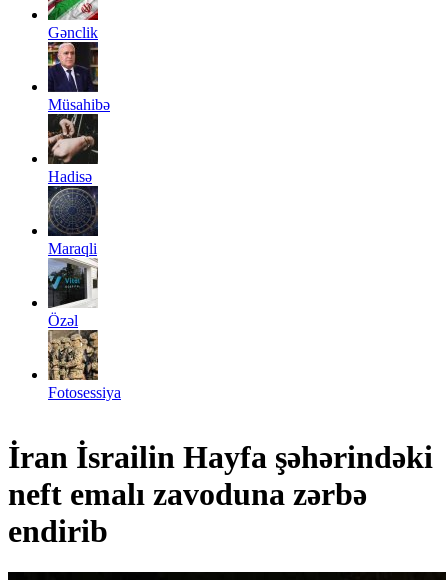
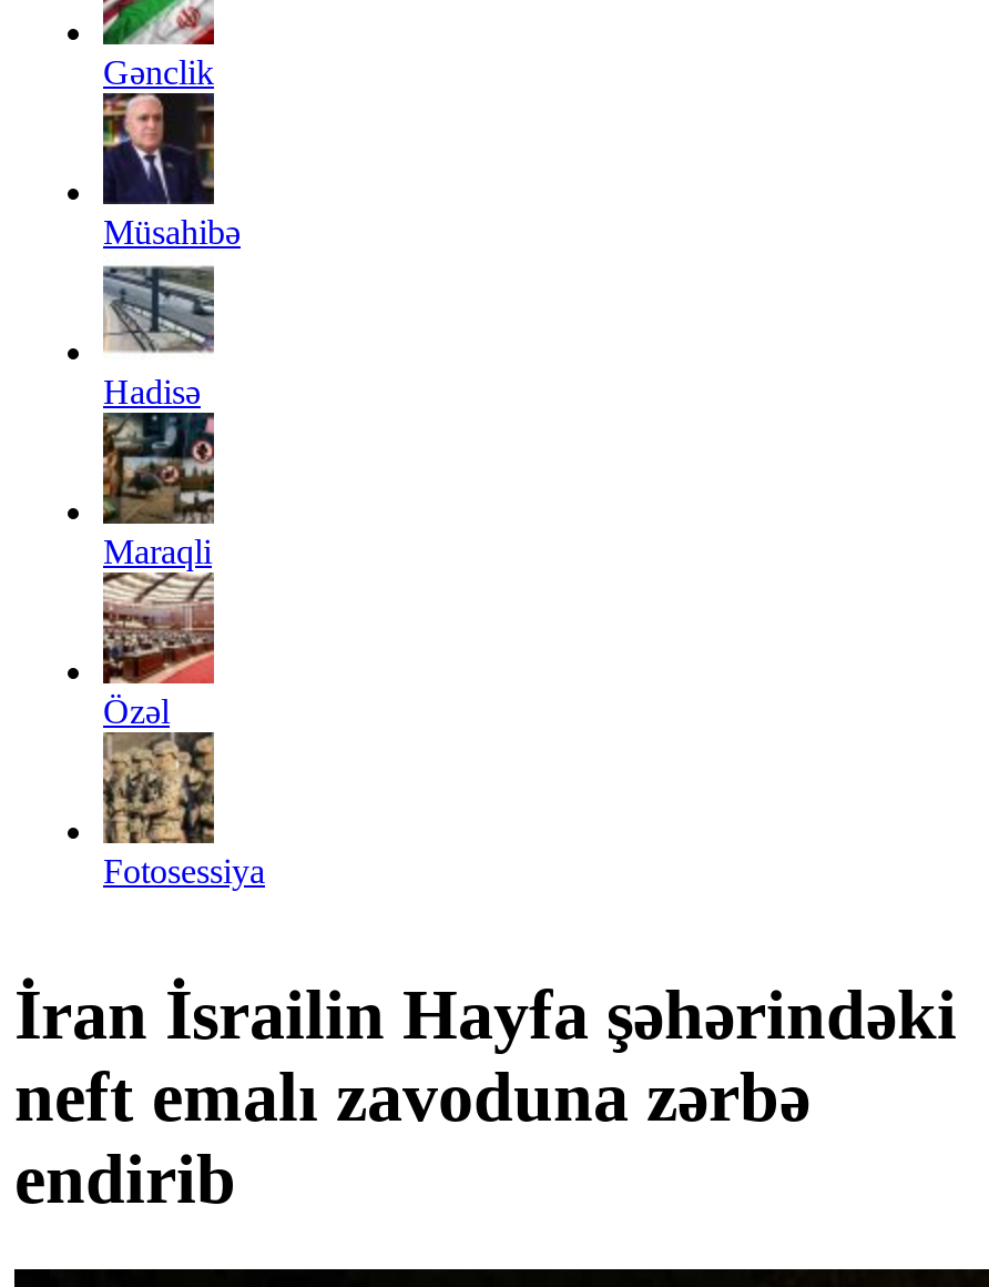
[47,116,99,165] [image] -> [103,257,214,364] [image]
[48,188,98,236] [image] -> [103,417,214,526] [image]
[48,260,98,308] [image] -> [101,577,216,686] [image]

